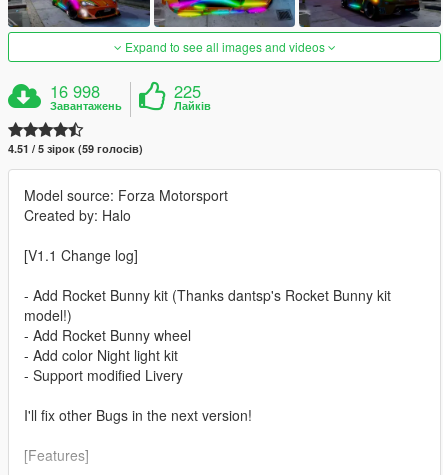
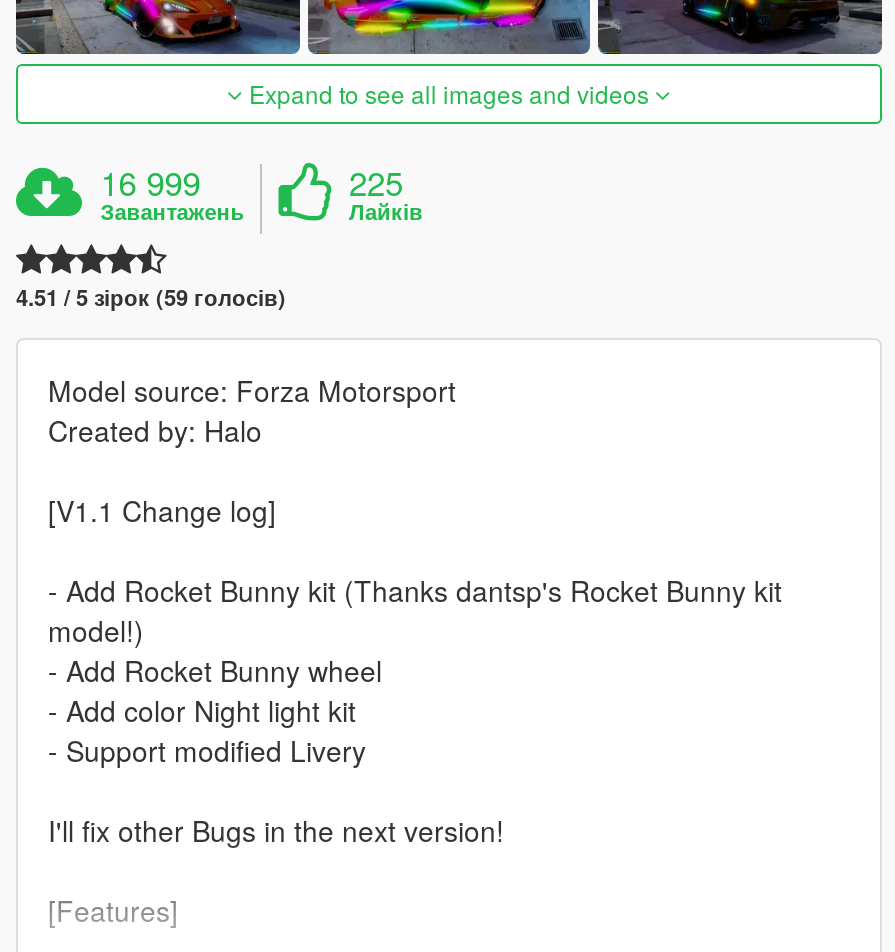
[50,79,100,103] 16 998 -> [100,158,200,206] 16 999

